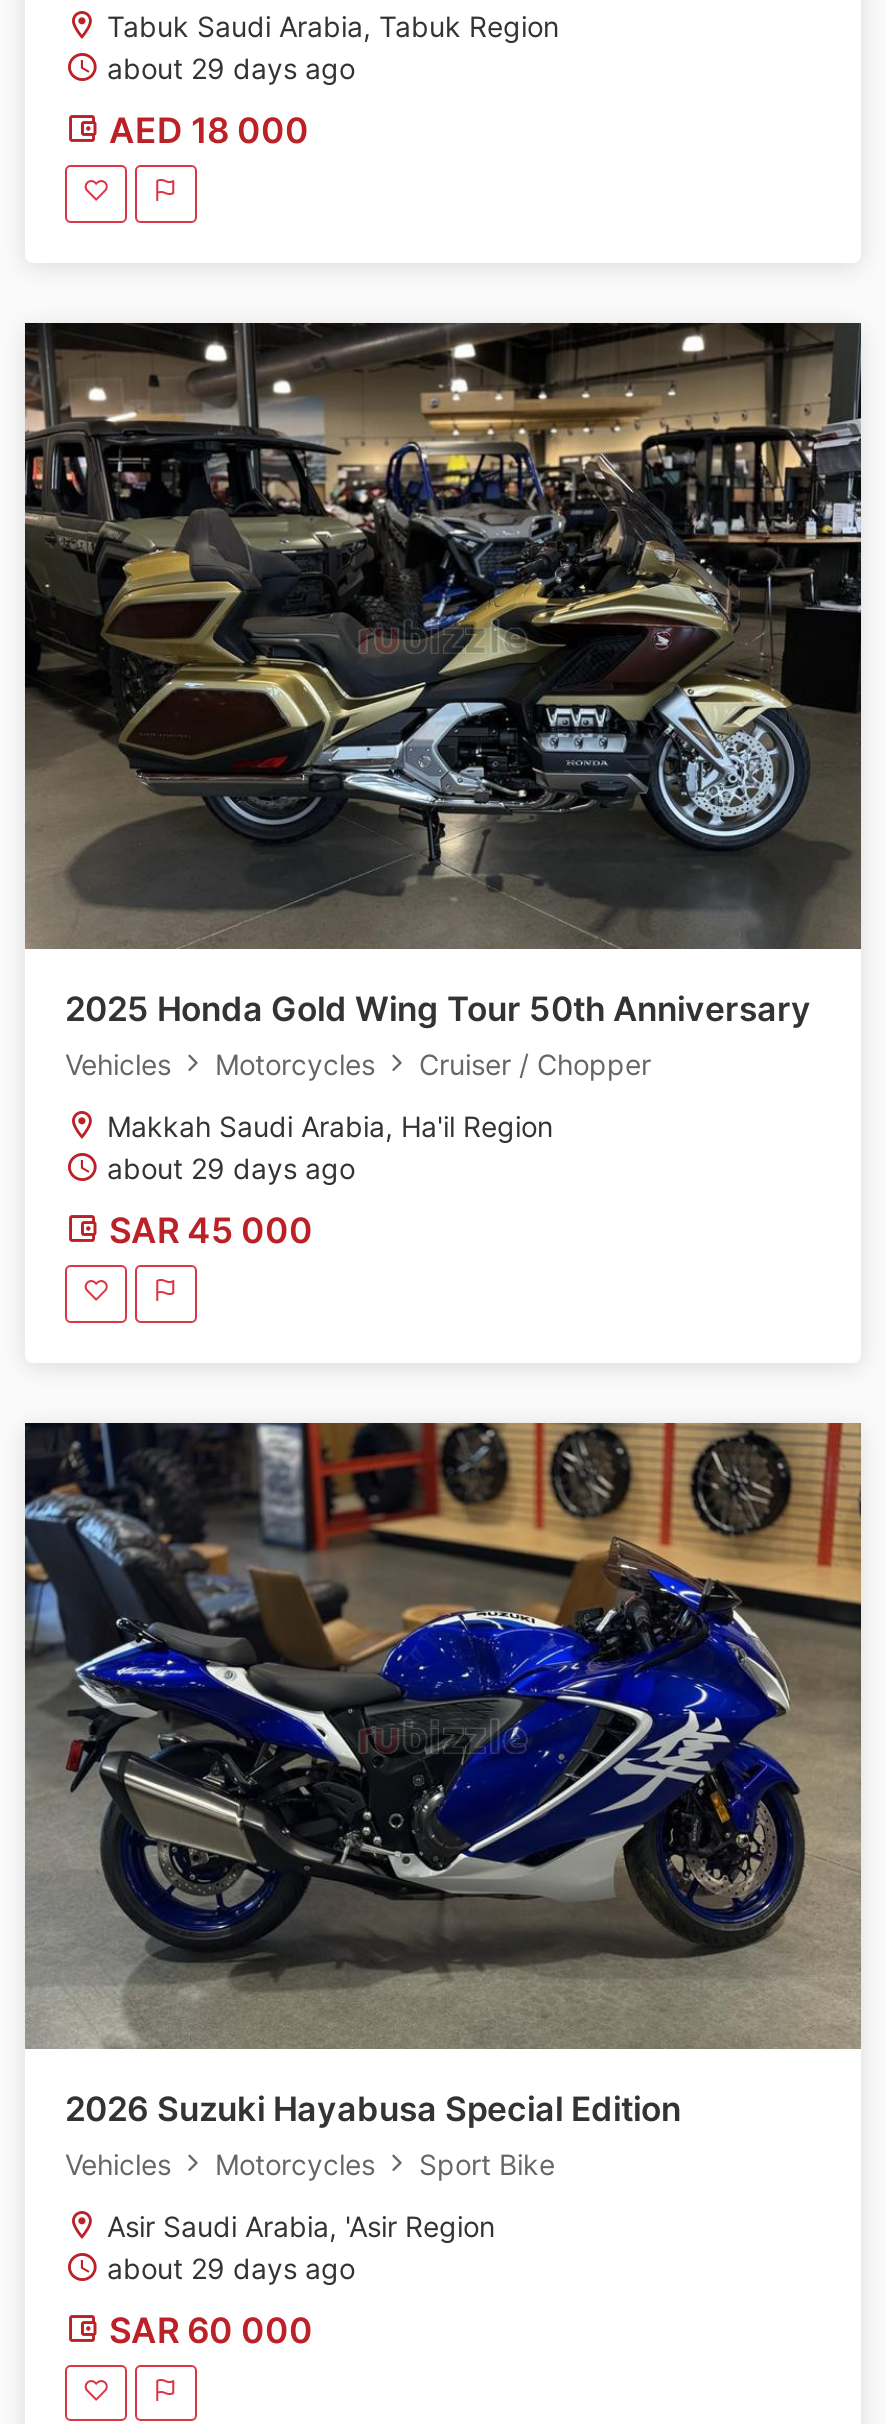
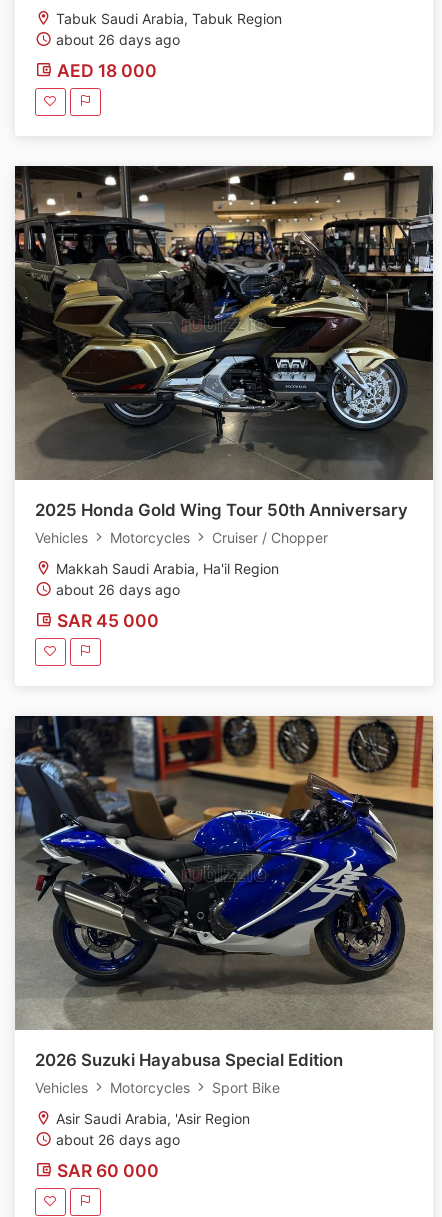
[99,52,355,86] about 29 days ago -> [52,31,180,48] about 26 days ago
[99,1152,355,1186] about 29 days ago -> [52,581,180,598] about 26 days ago
[99,2251,355,2285] about 29 days ago -> [52,1131,180,1148] about 26 days ago

